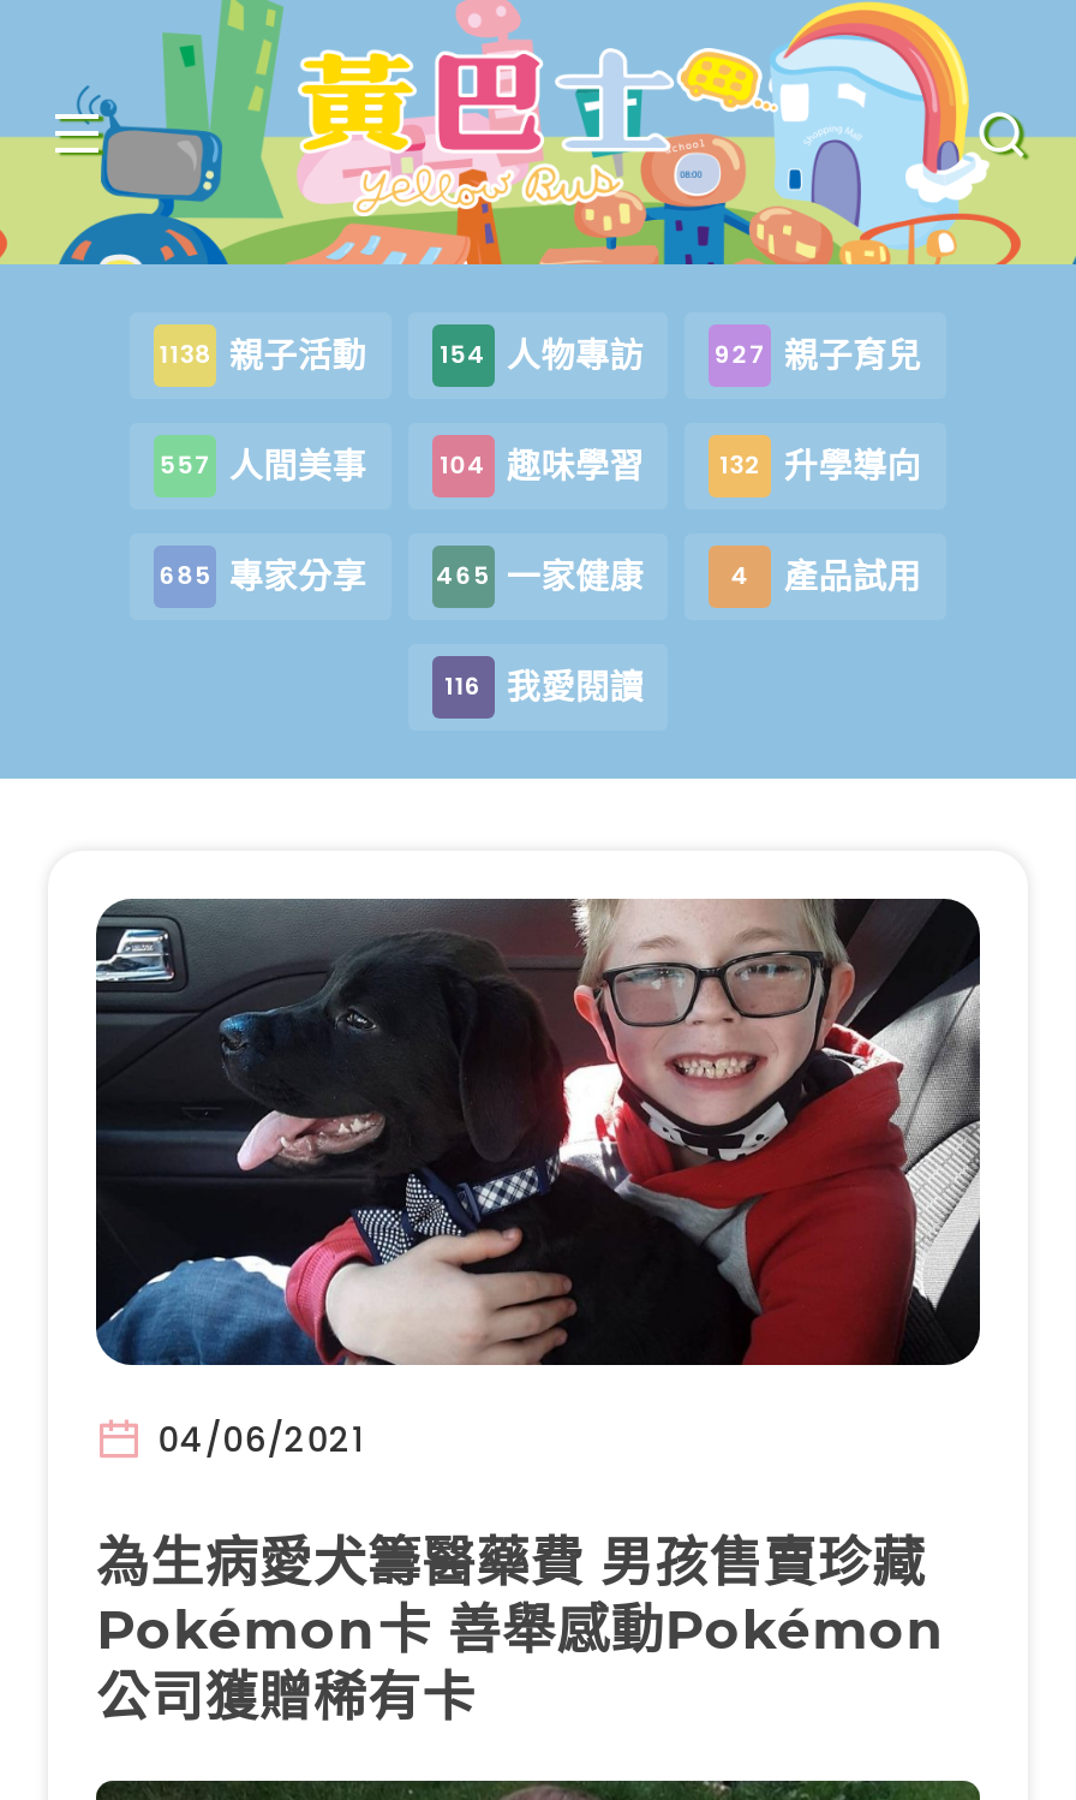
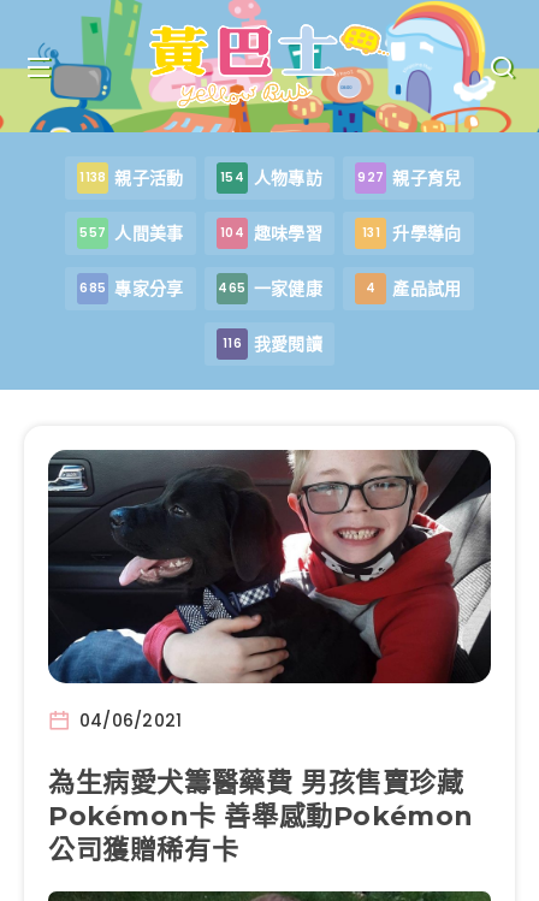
[719,441,921,489] 132 升學導向 -> [362,221,462,245] 131 升學導向

